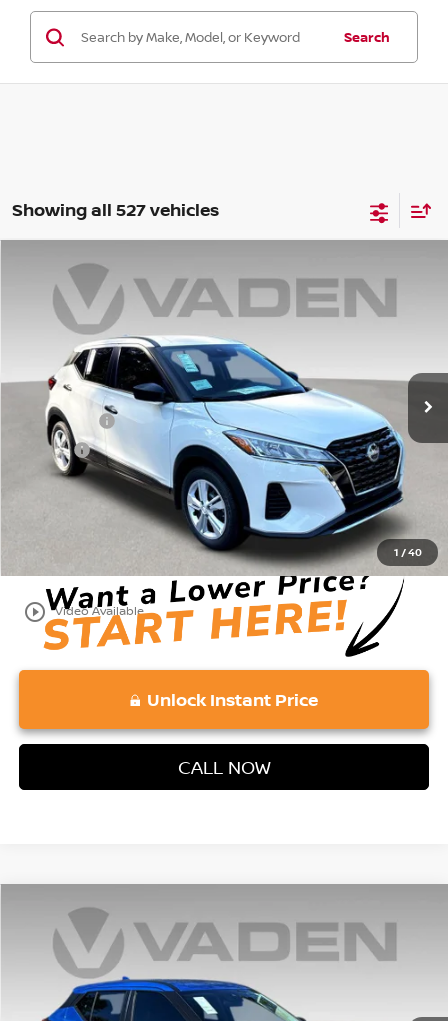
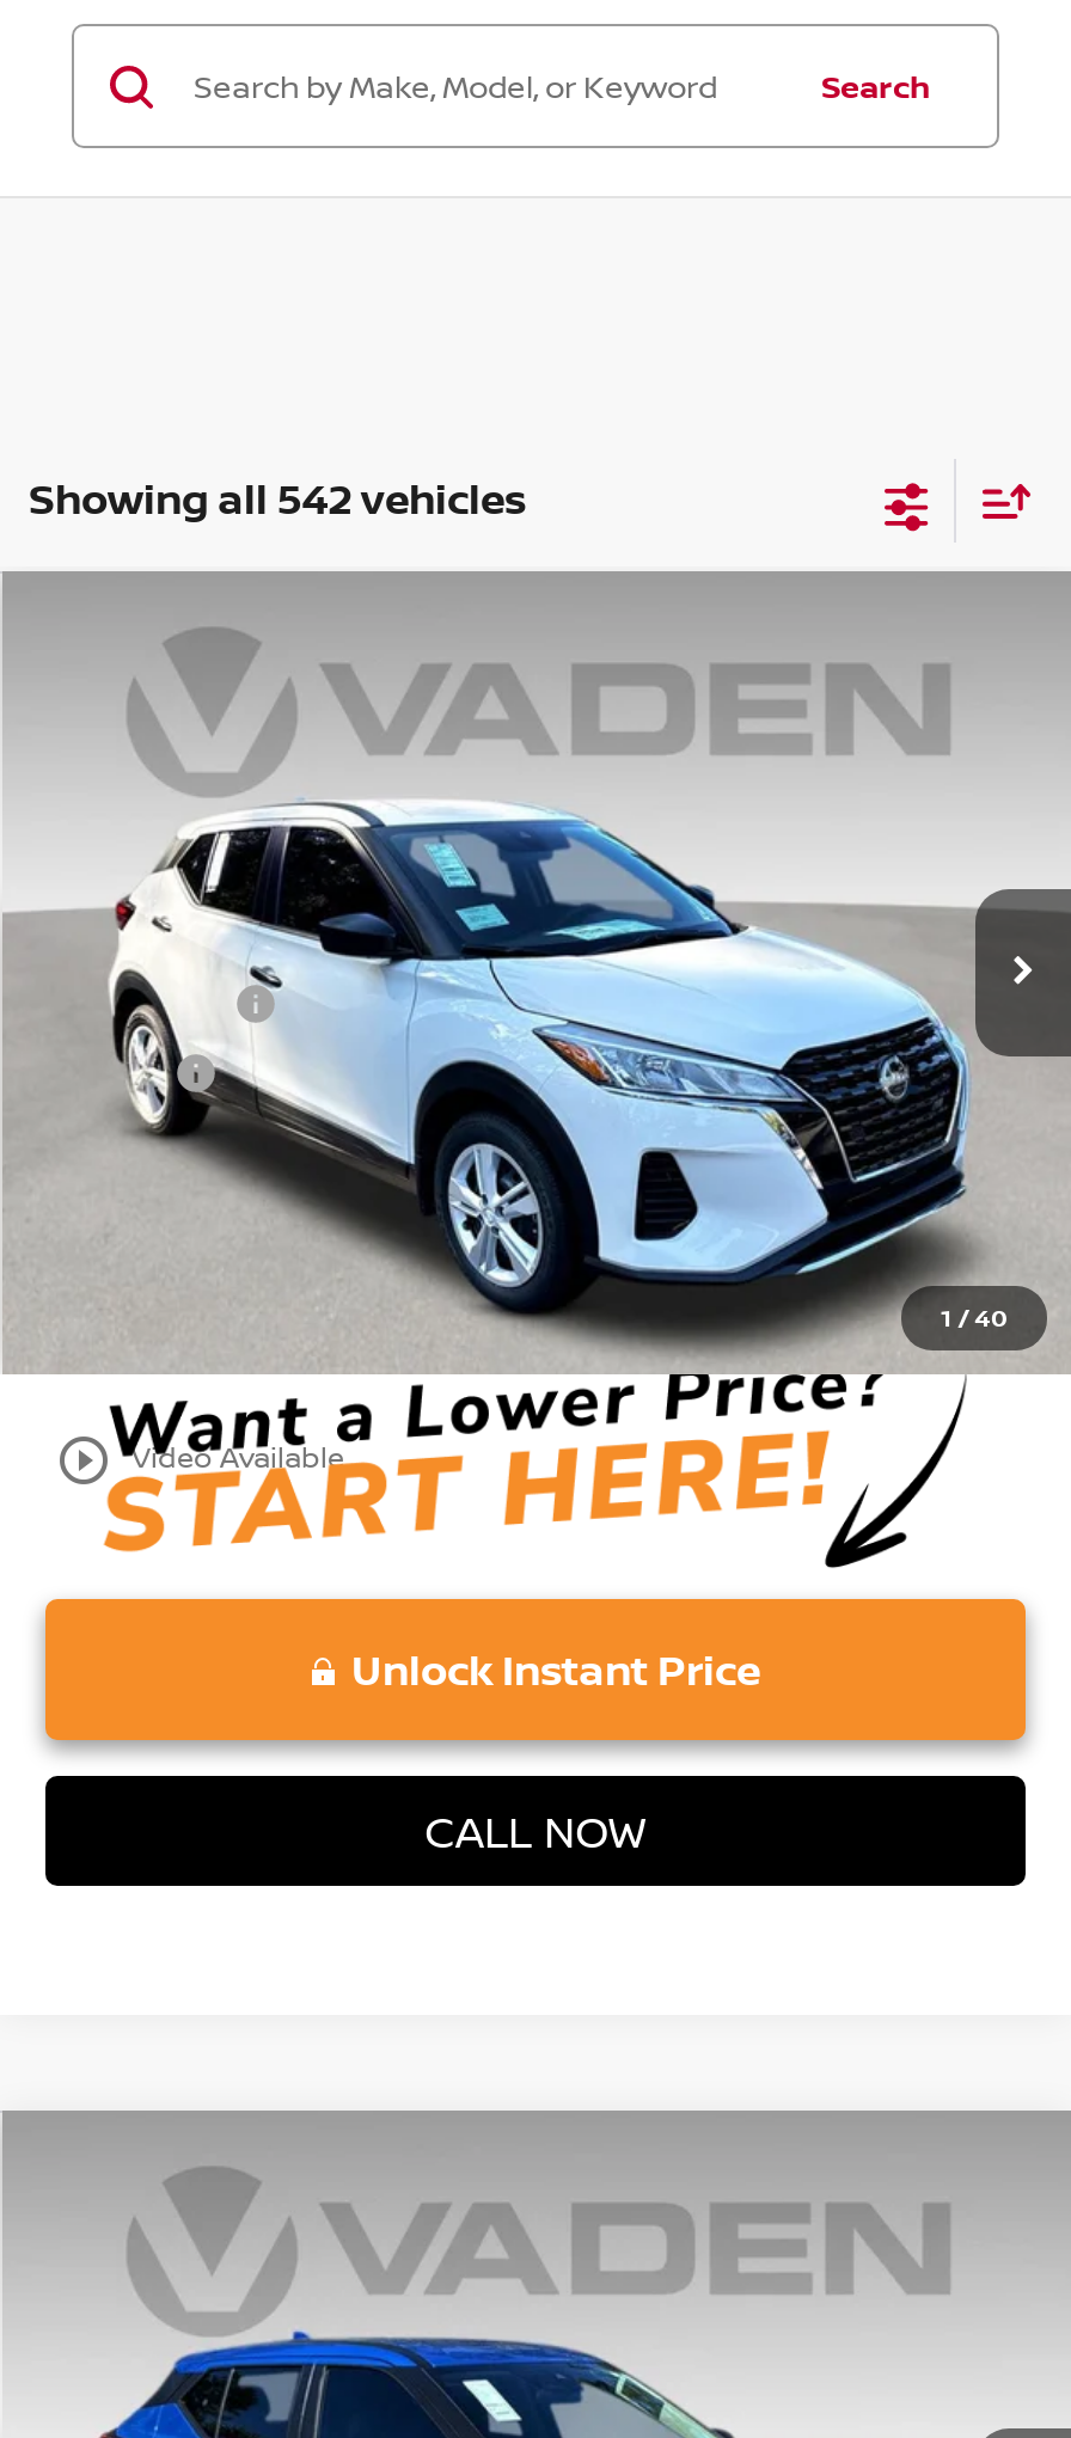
[12,198,219,221] Showing all 527 vehicles -> [29,471,526,526] Showing all 542 vehicles

